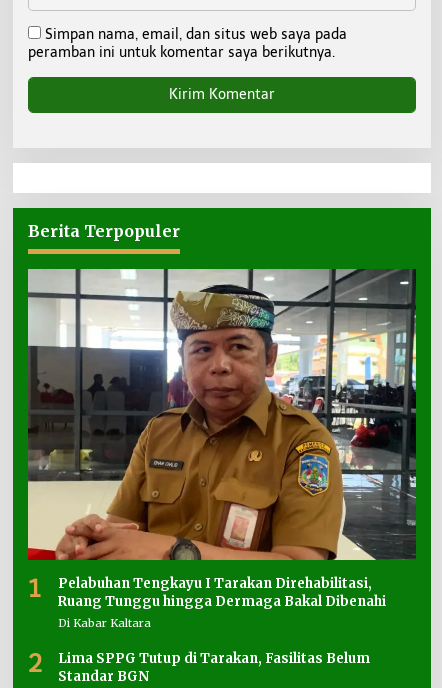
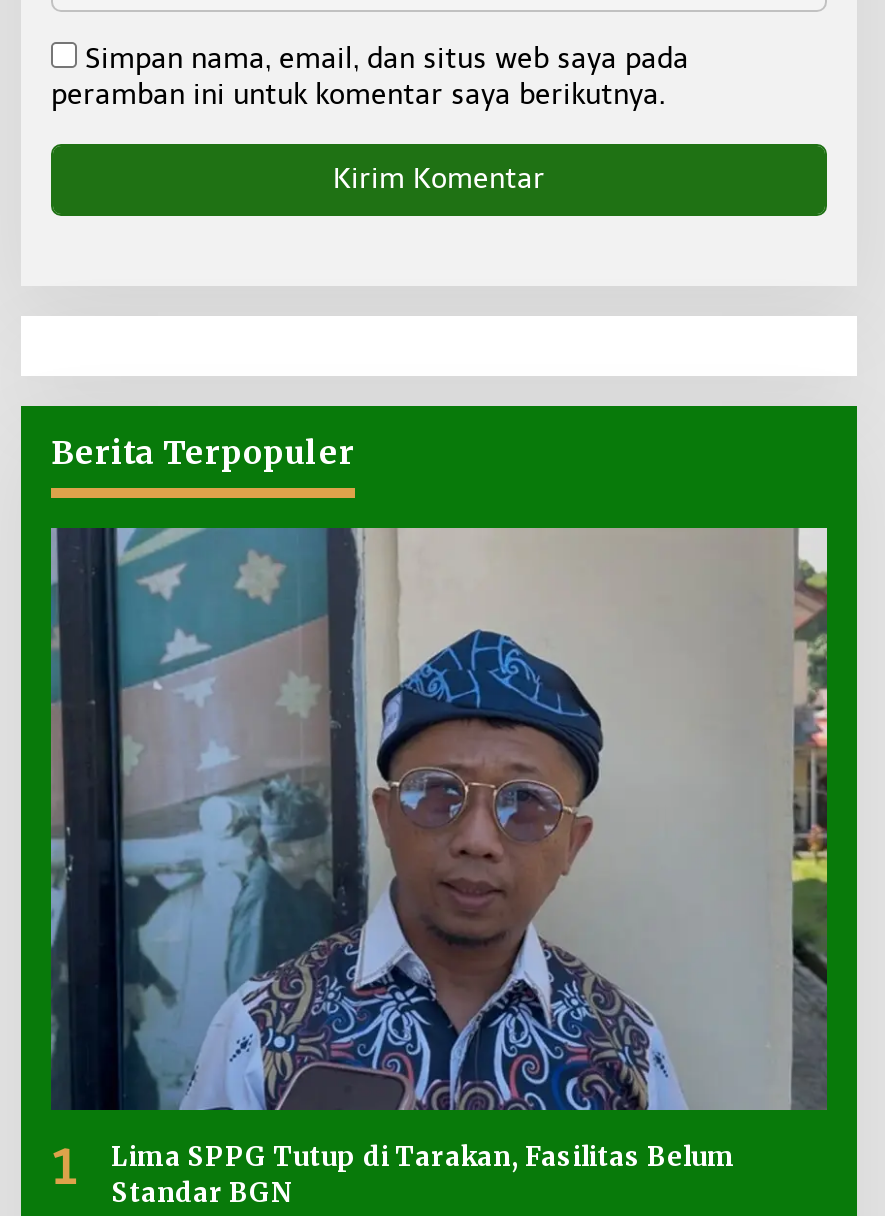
[27,268,417,561] [image] -> [49,526,829,1112] [image]
[28,575,386,678] Pelabuhan Tengkayu I Tarakan Direhabilitasi, | Ruang Tunggu hingga Dermaga Bakal Dibenahi | Di Kabar Kaltara | 2 -> none

